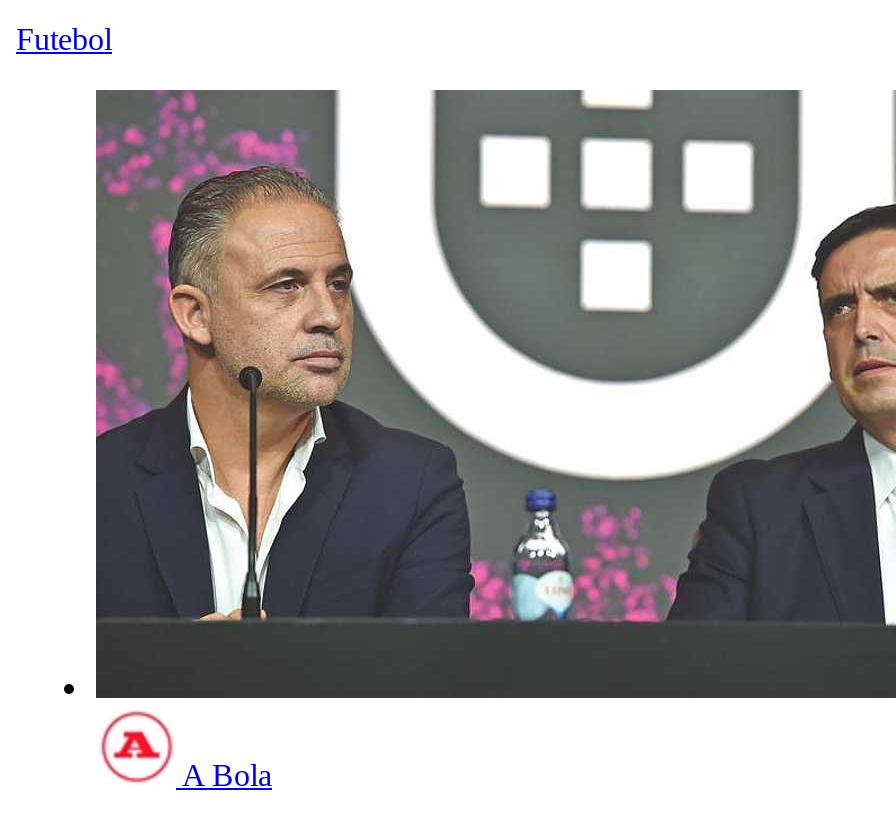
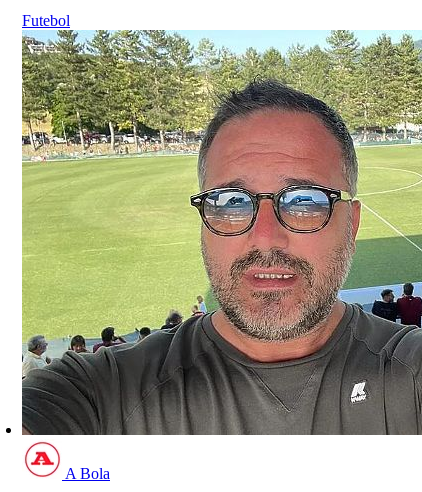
[94,60,890,696] [image] -> [21,29,419,435] [image]

